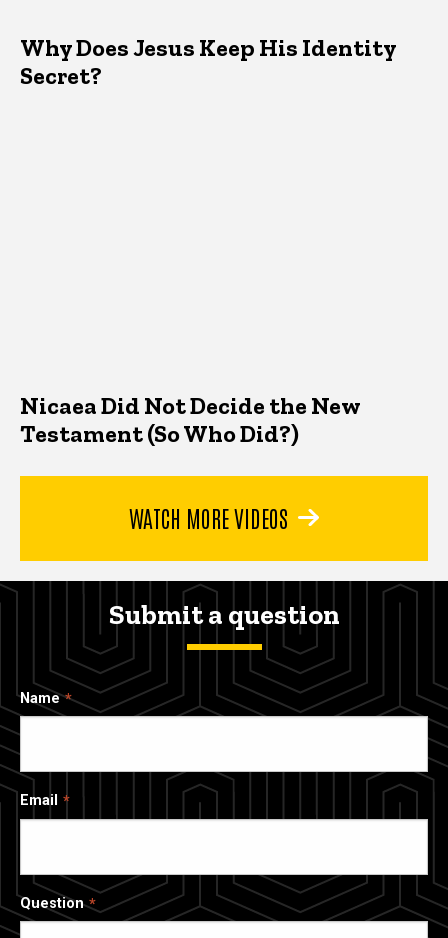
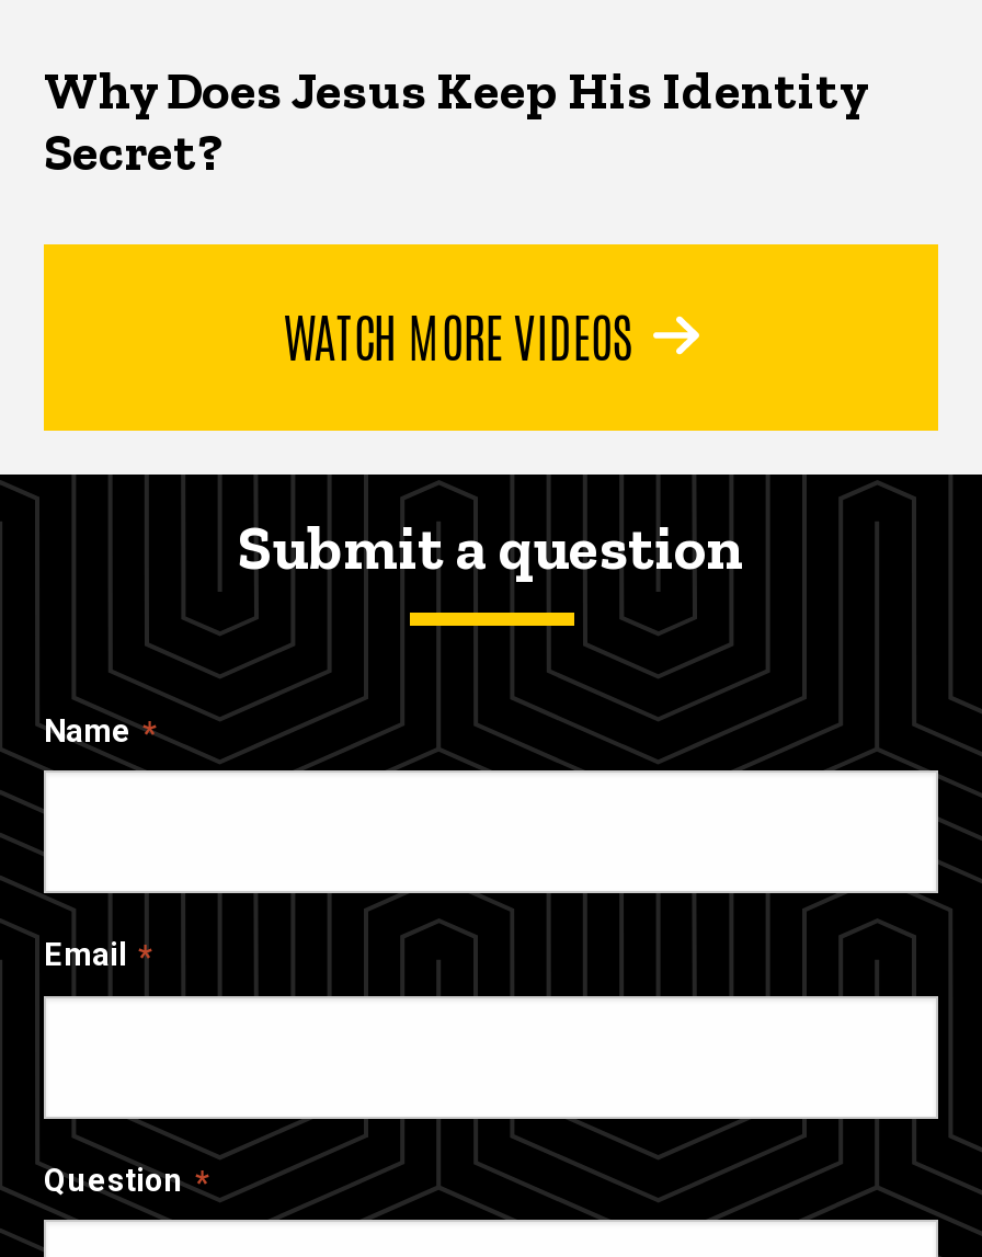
[20,391,360,448] Nicaea Did Not Decide the New | Testament (So Who Did?) -> none

